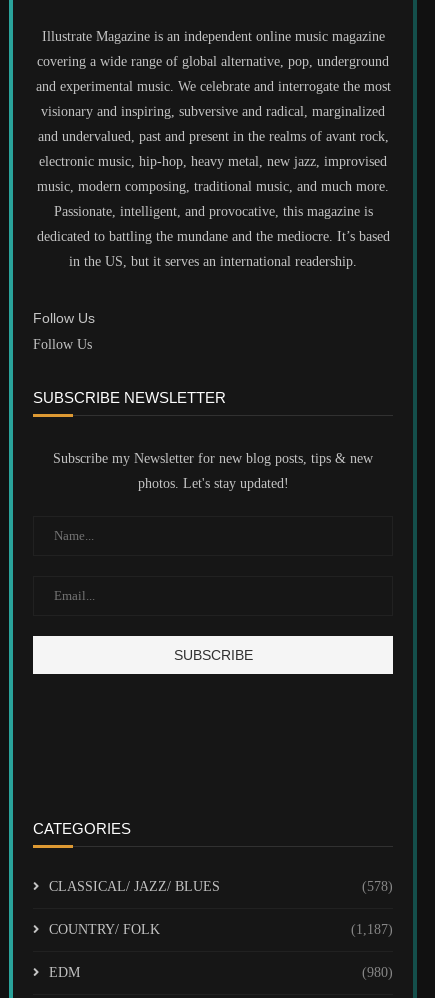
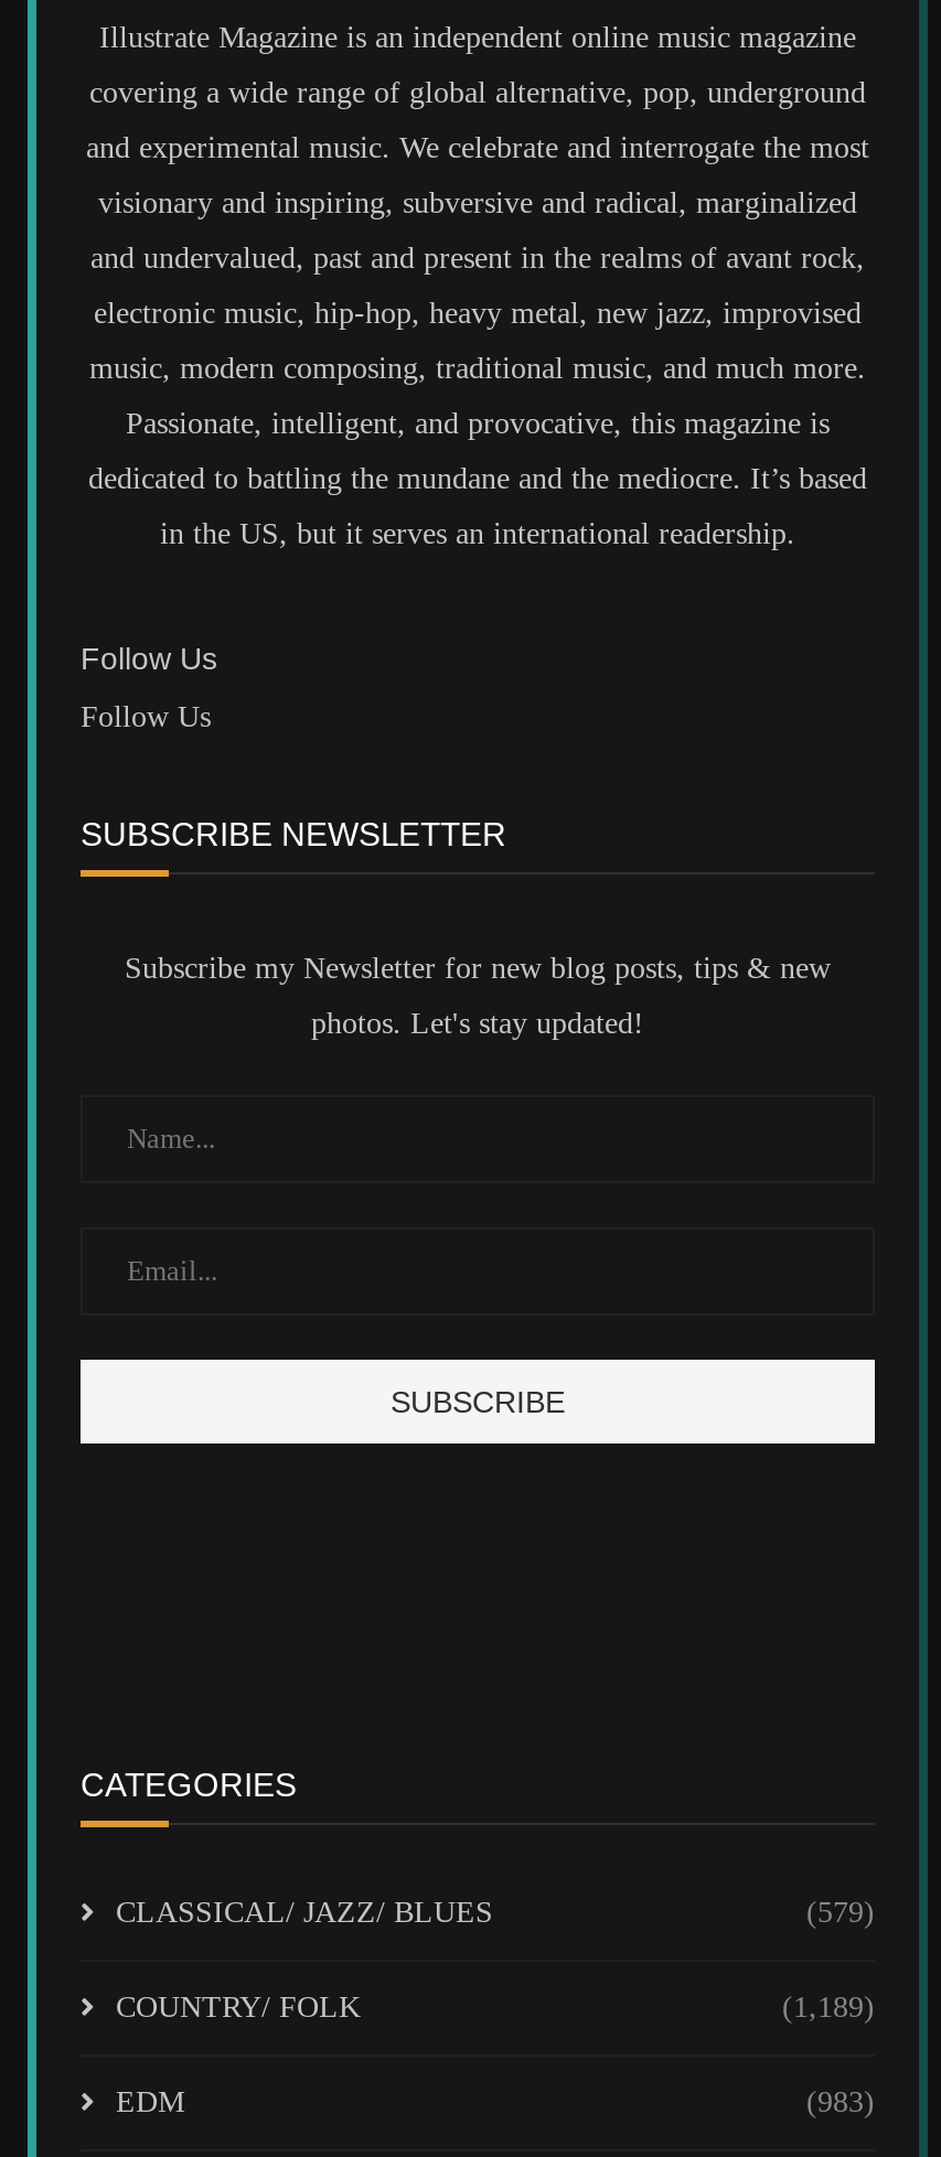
[362,879,393,894] (578) -> [806,1895,875,1928] (579)
[351,922,393,937] (1,187) -> [782,1990,875,2023] (1,189)
[362,965,393,980] (980) -> [806,2085,875,2118] (983)

